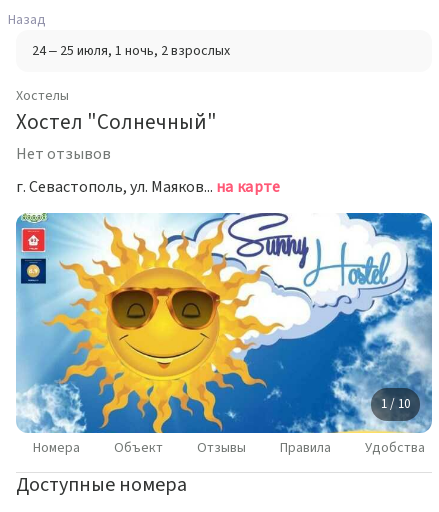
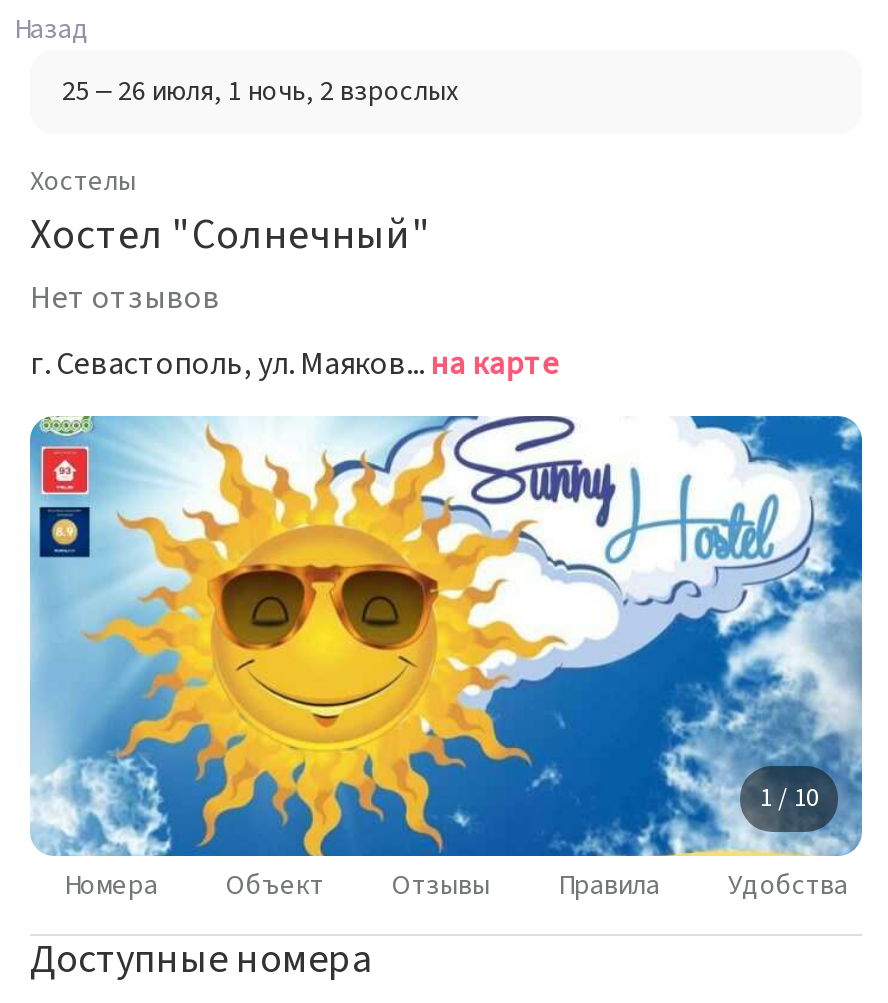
[32,41,230,61] 24 – 25 июля, 1 ночь, 2 взрослых -> [62,72,458,112] 25 – 26 июля, 1 ночь, 2 взрослых

